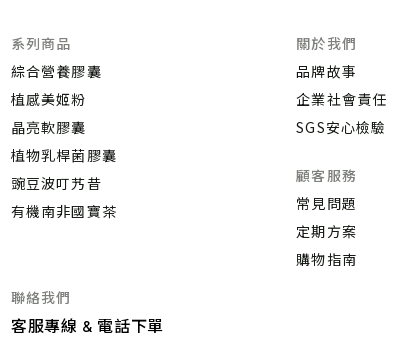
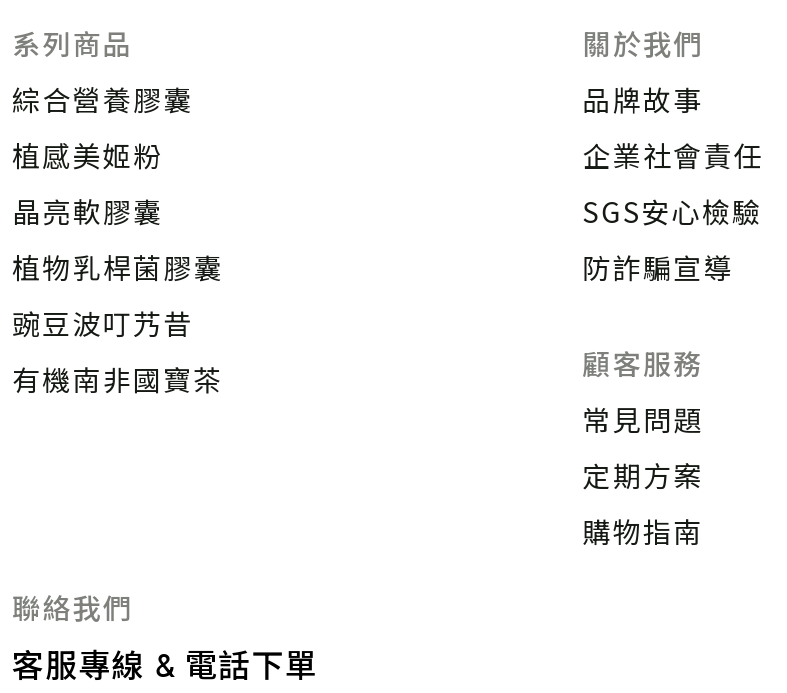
none -> [583,247,734,287] 防詐騙宣導

